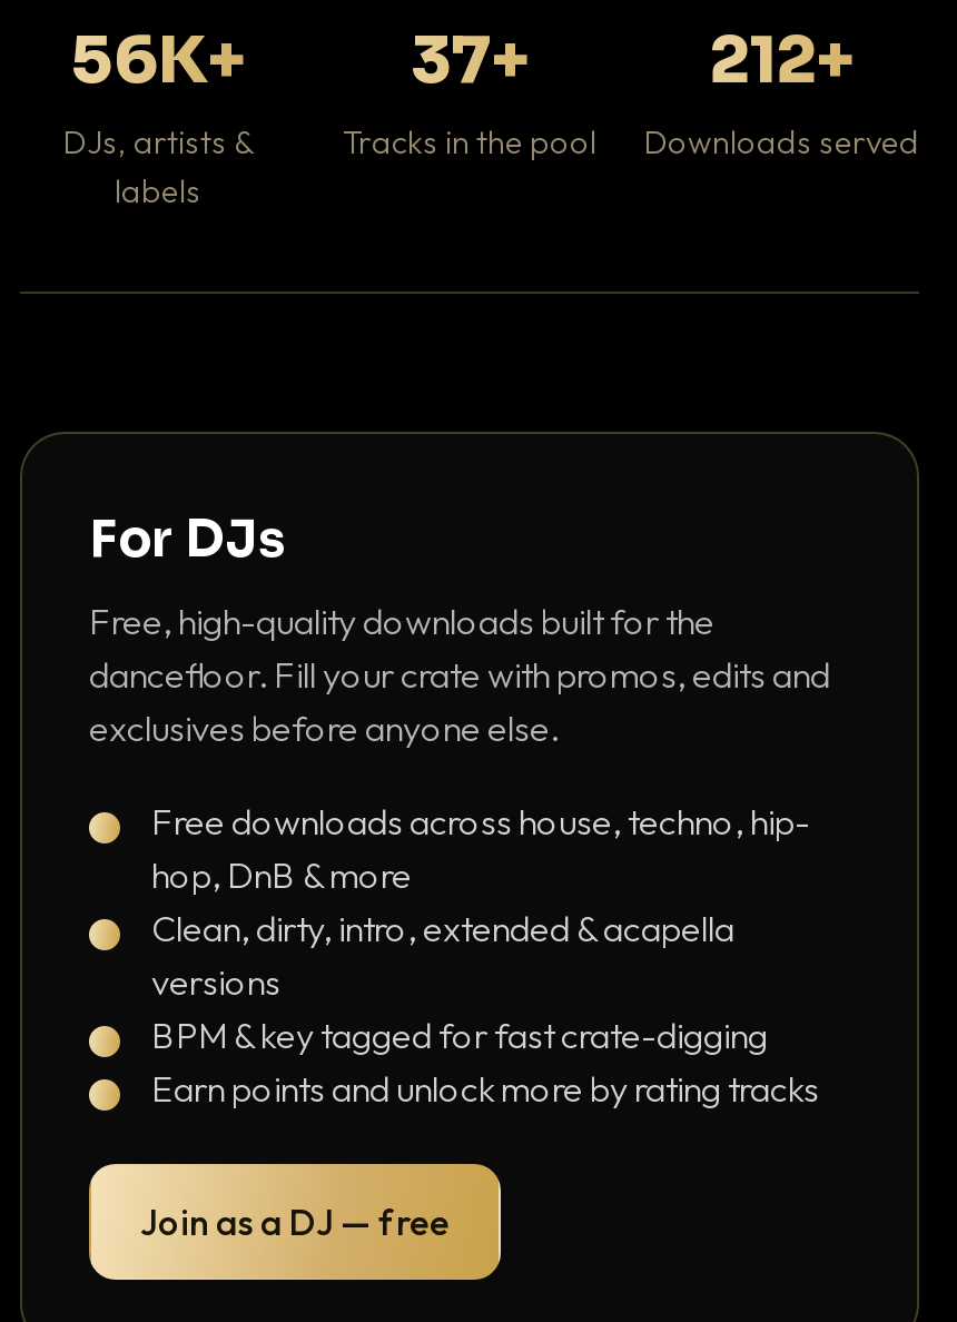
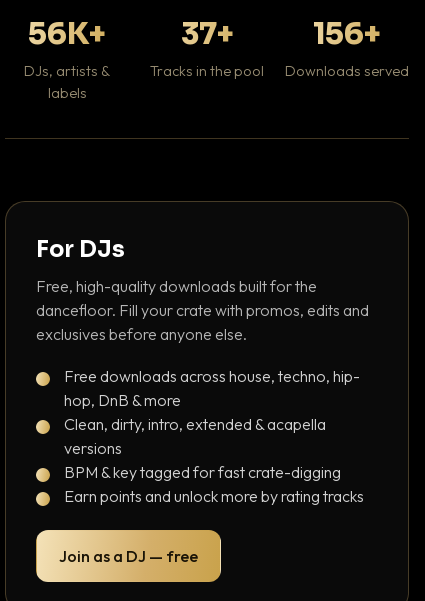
[709,20,854,100] 212+ -> [313,16,381,52] 156+

